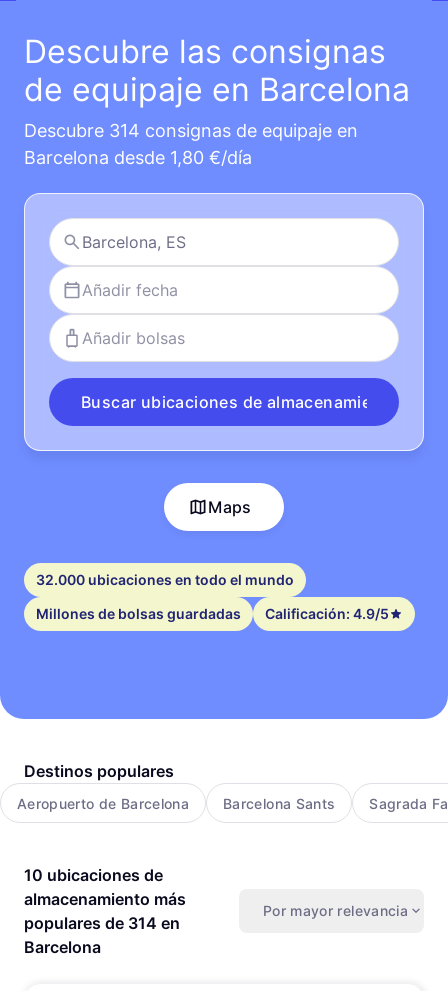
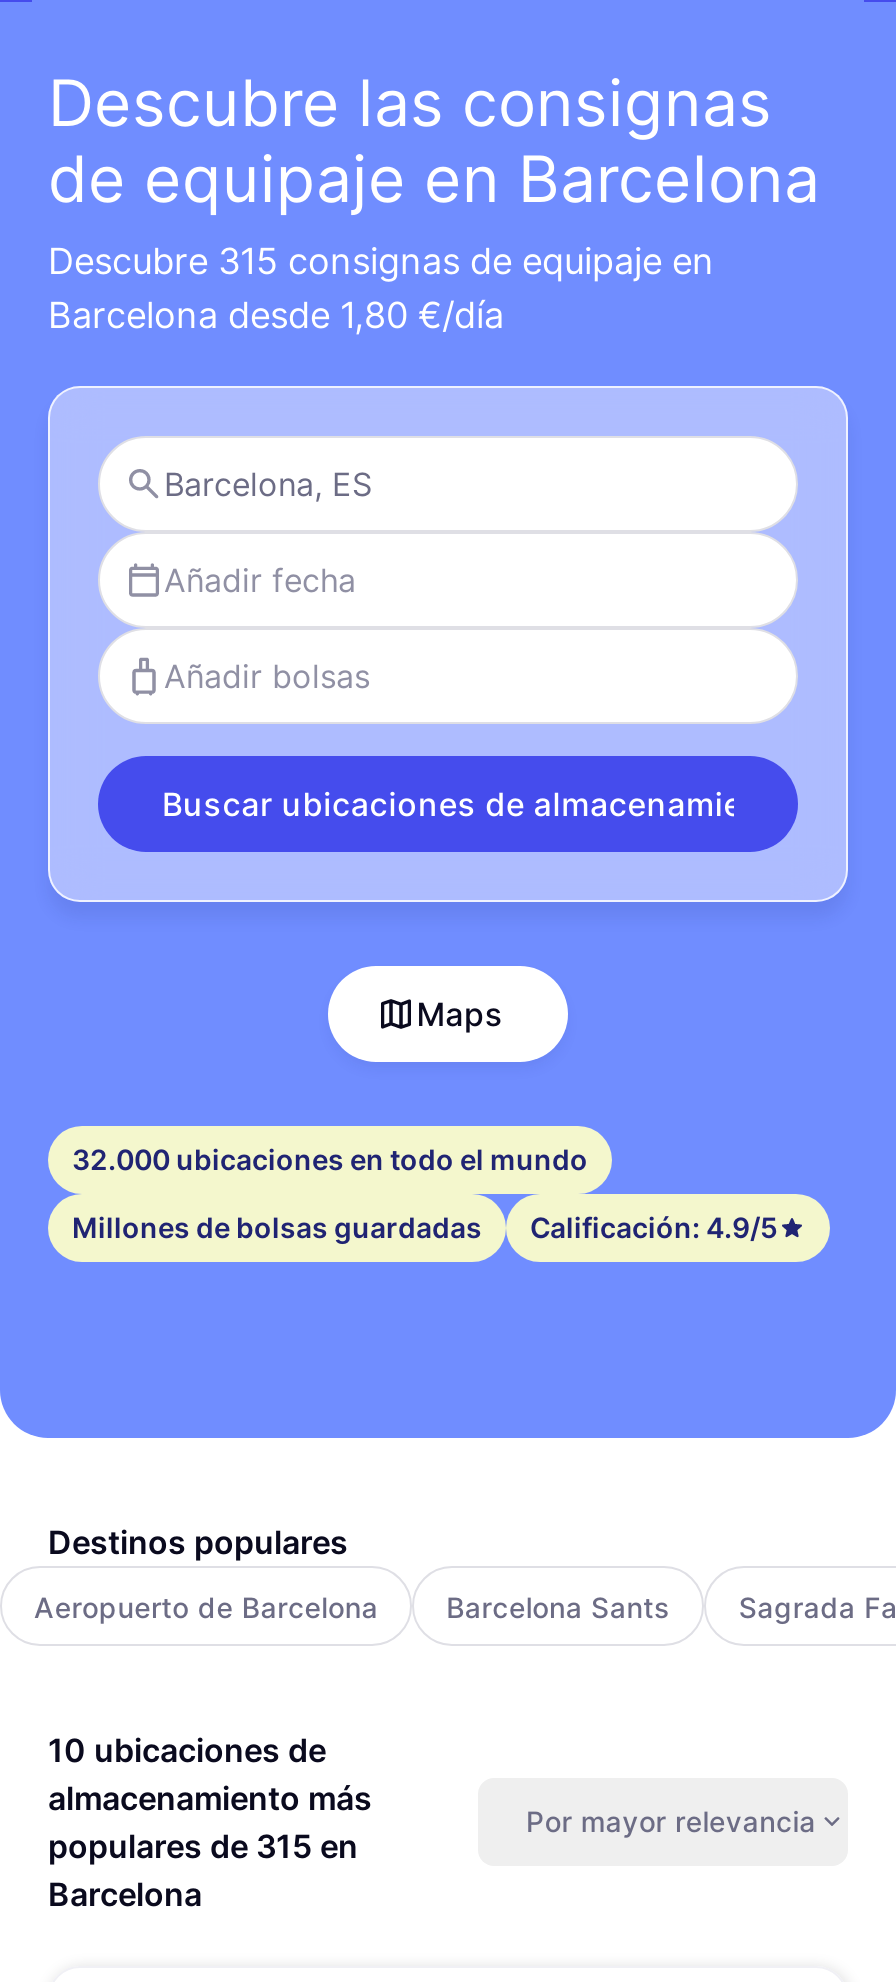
[24,120,358,141] Descubre 314 consignas de equipaje en -> [48,240,714,282] Descubre 315 consignas de equipaje en
[24,913,180,933] populares de 314 en -> [48,1826,358,1866] populares de 315 en

